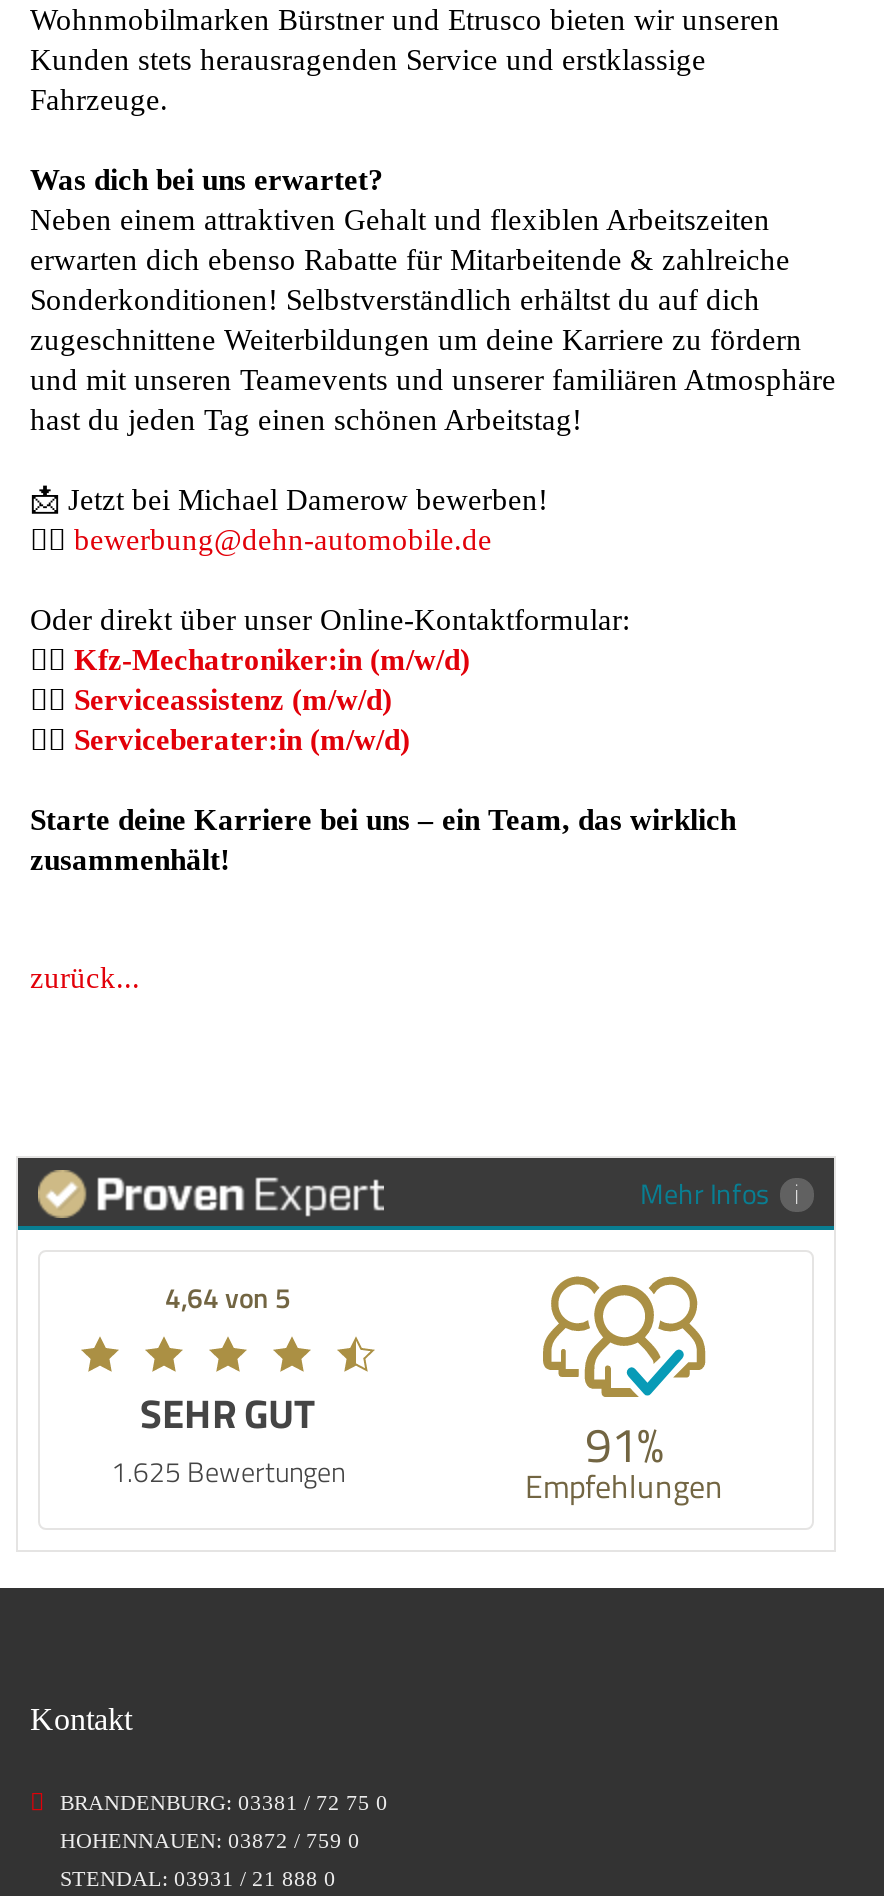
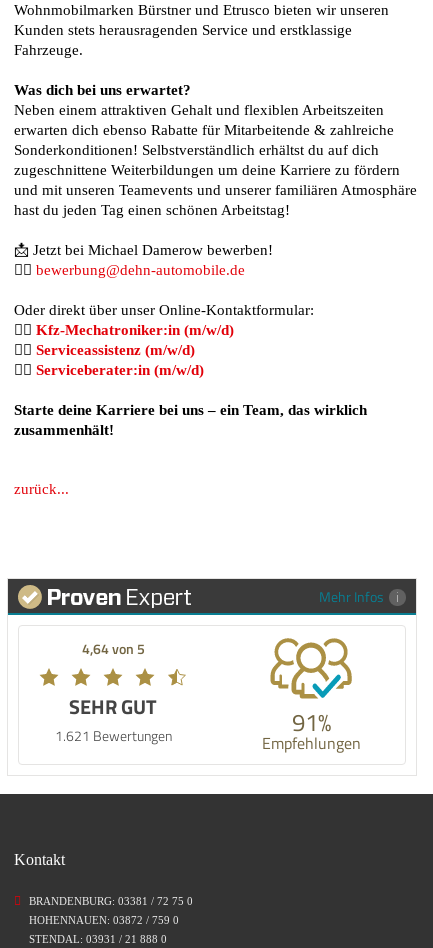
[111,1451,345,1489] 1.625 Bewertungen -> [54,726,171,745] 1.621 Bewertungen

